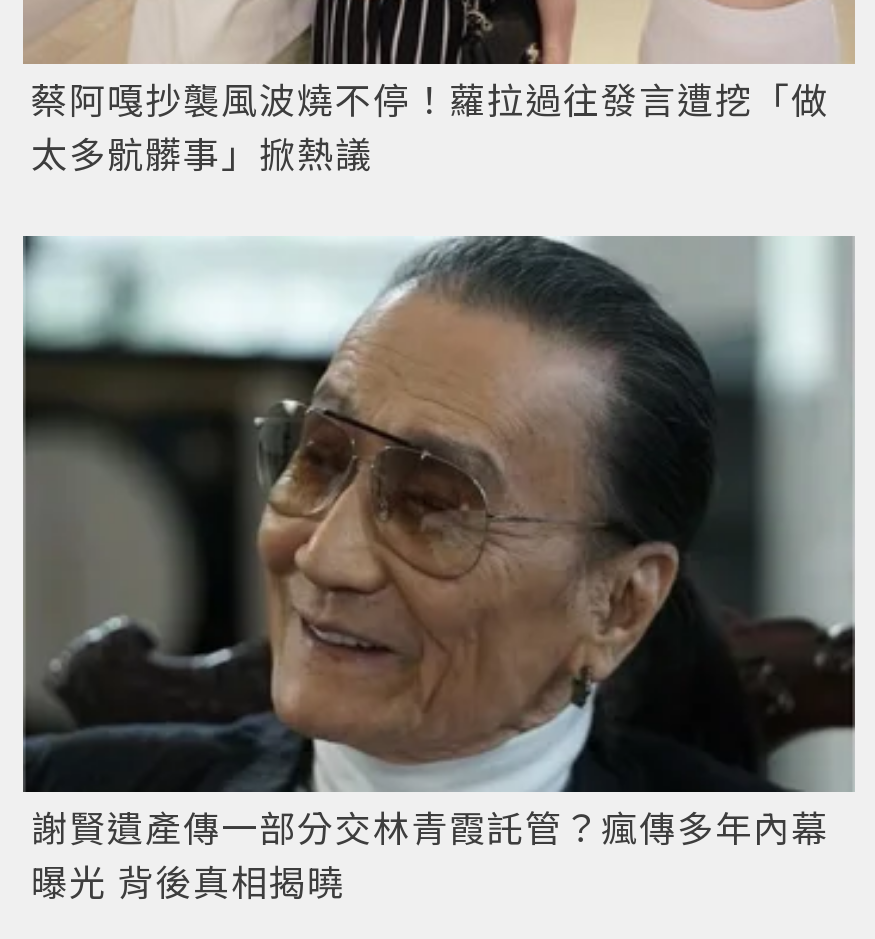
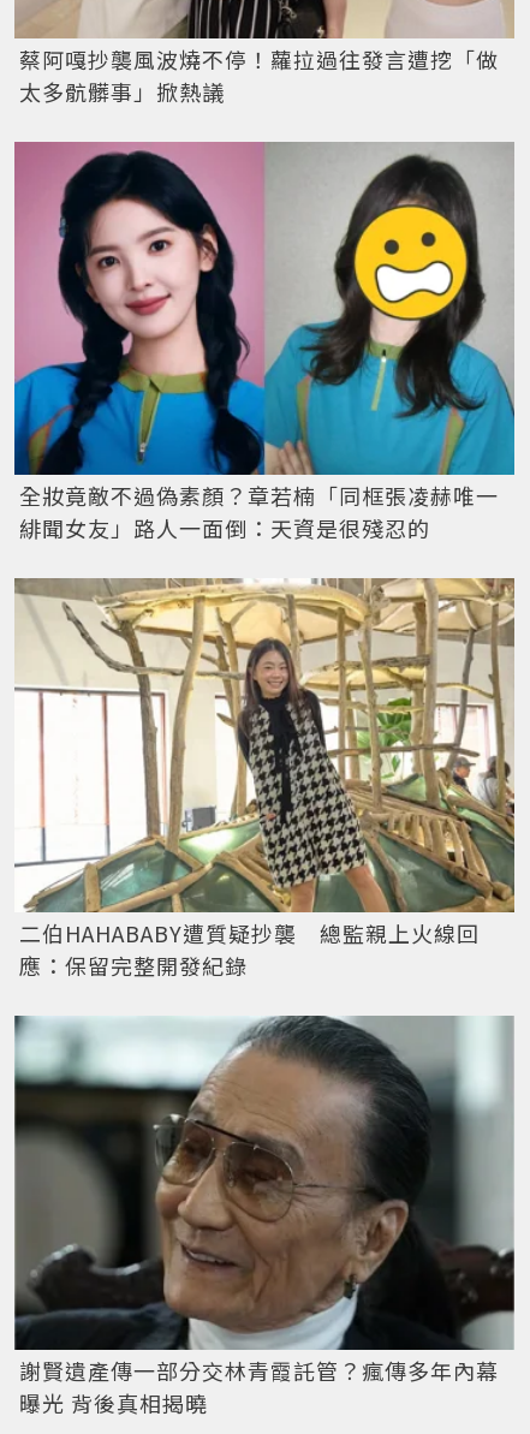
none -> [13,141,516,543] [image] | 全妝竟敵不過偽素顏？章若楠「同框張凌赫唯一 | 緋聞女友」路人一面倒：天資是很殘忍的
none -> [16,577,514,981] [image] | 二伯HAHABABY遭質疑抄襲 總監親上火線回 | 應：保留完整開發紀錄

